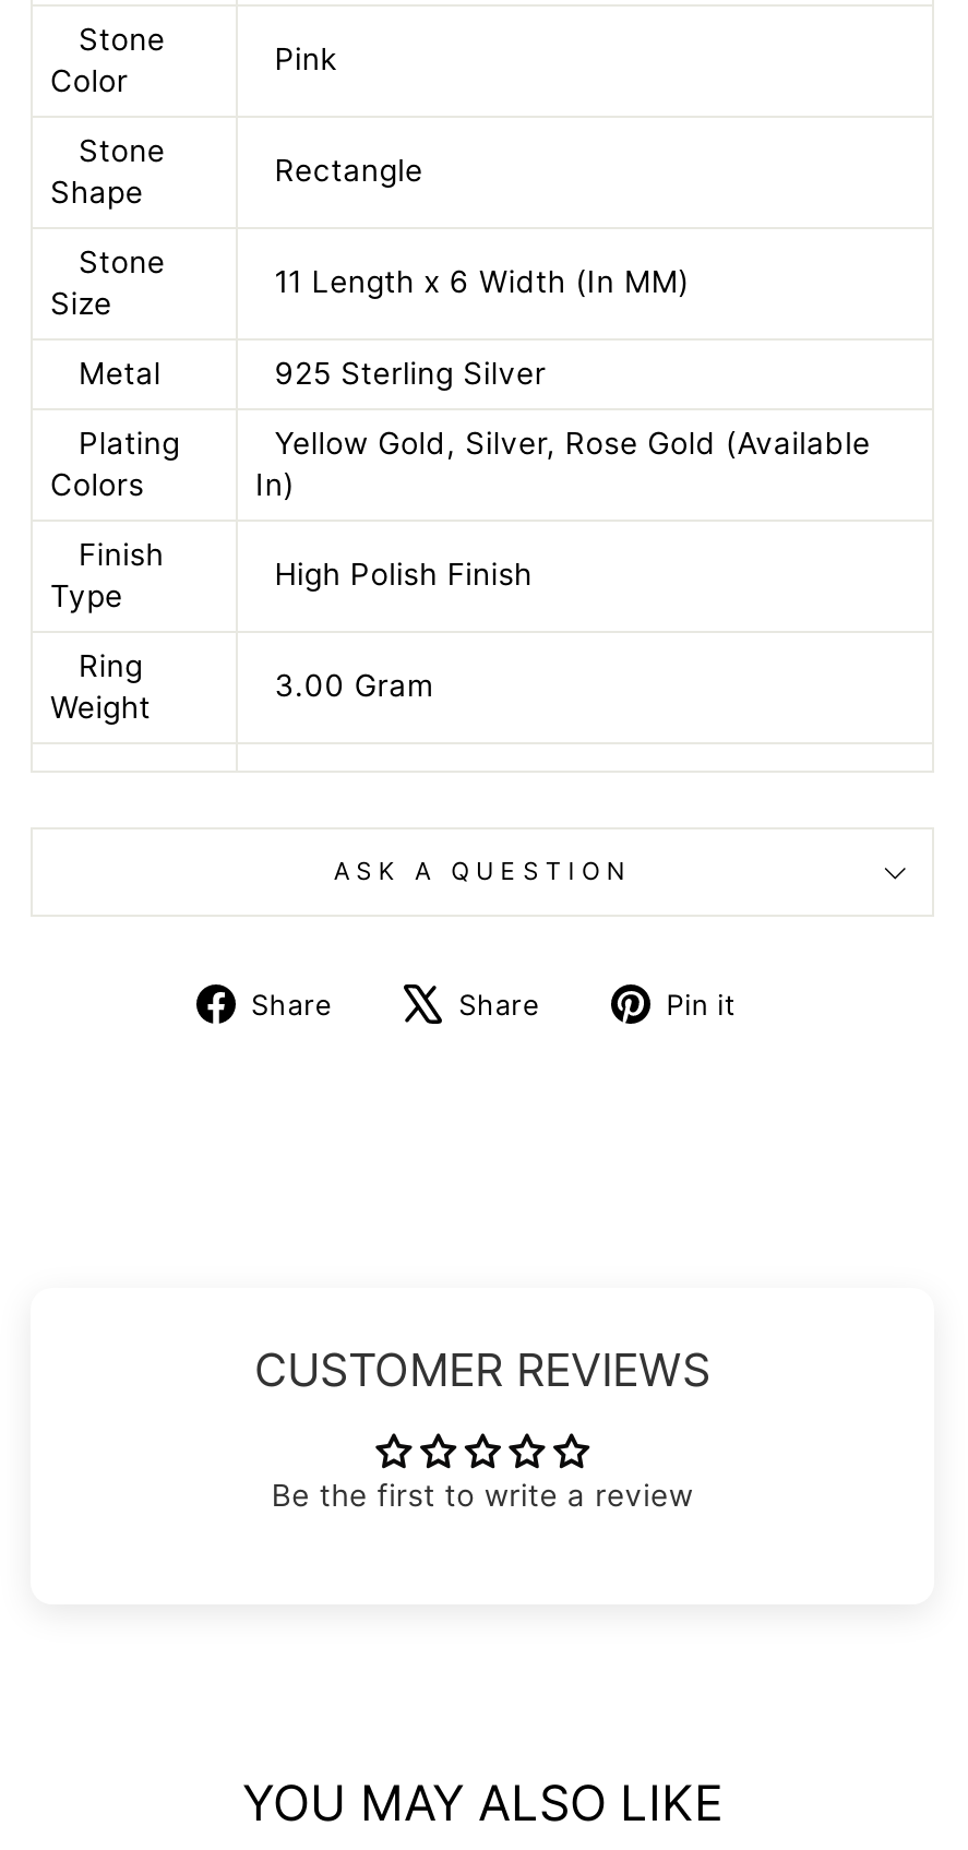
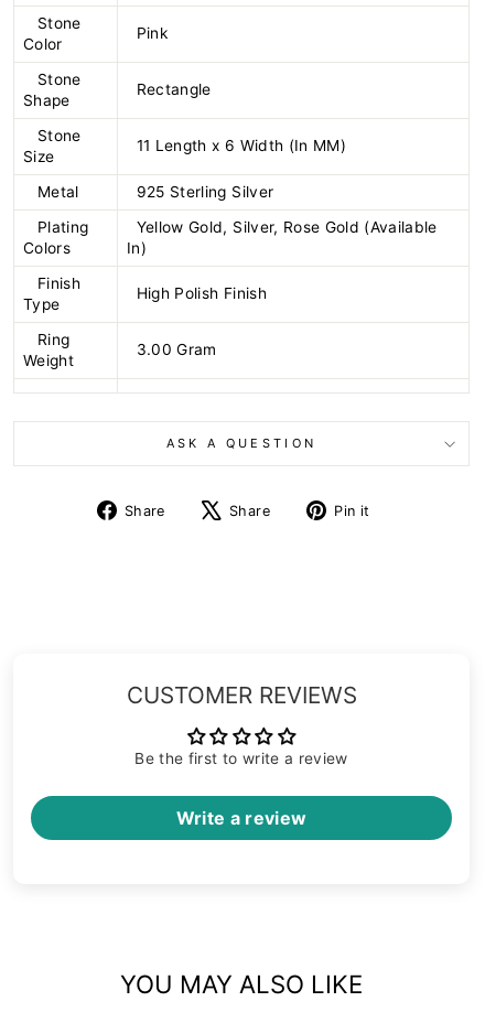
none -> [176,807,307,829] Write a review

